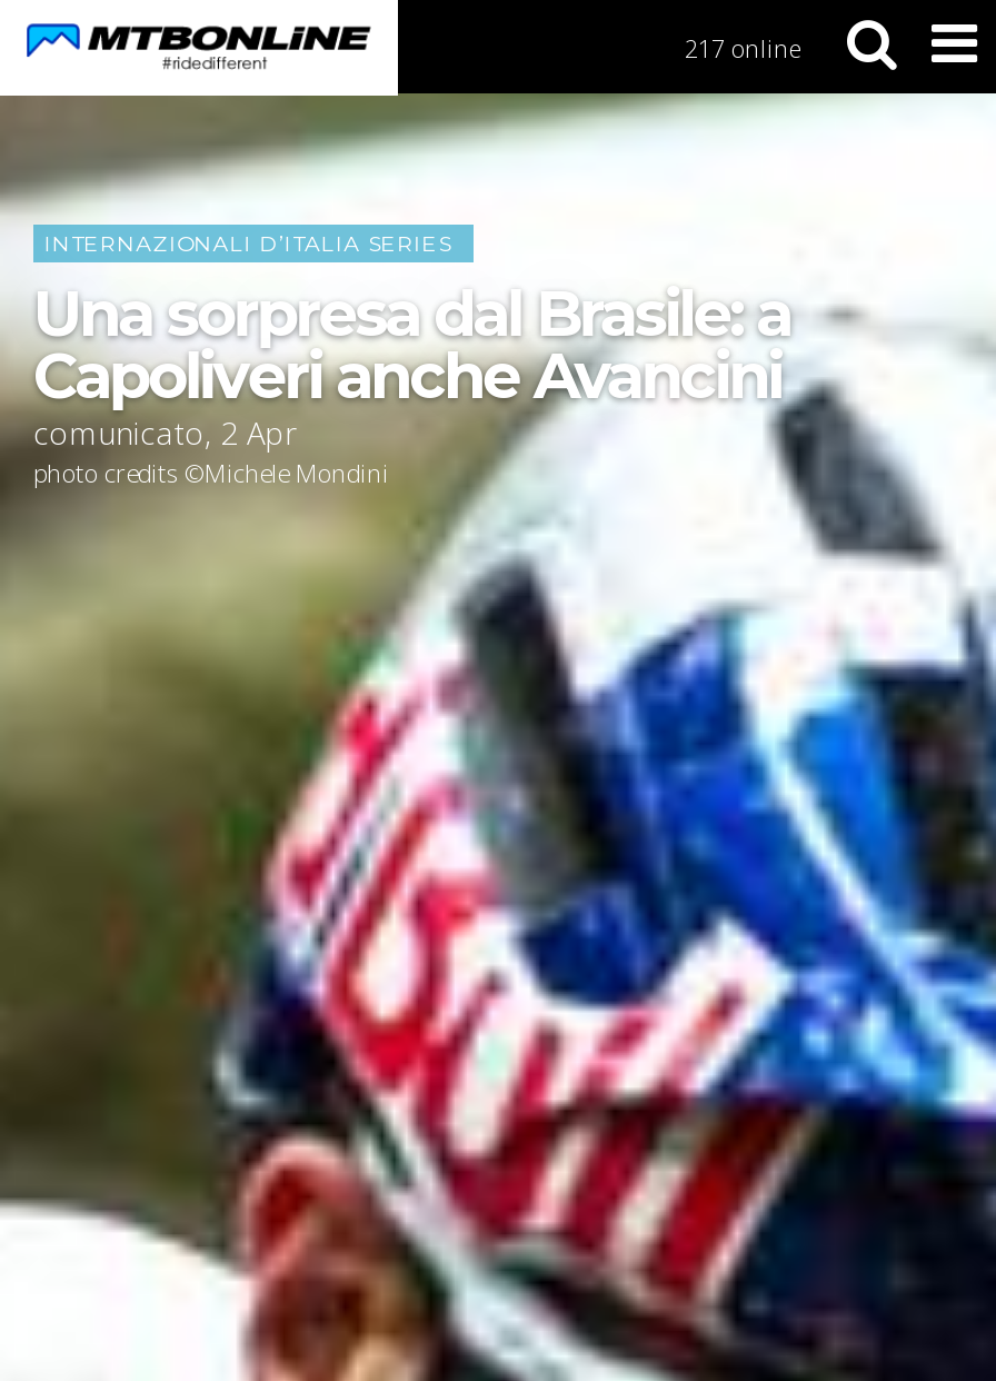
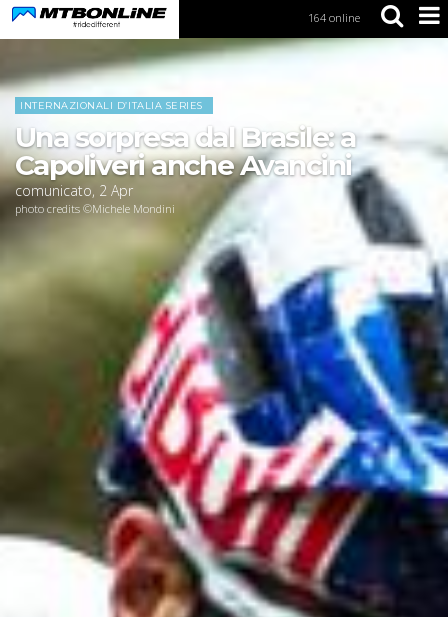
[685,30,800,64] 217 online -> [308,10,360,25] 164 online

